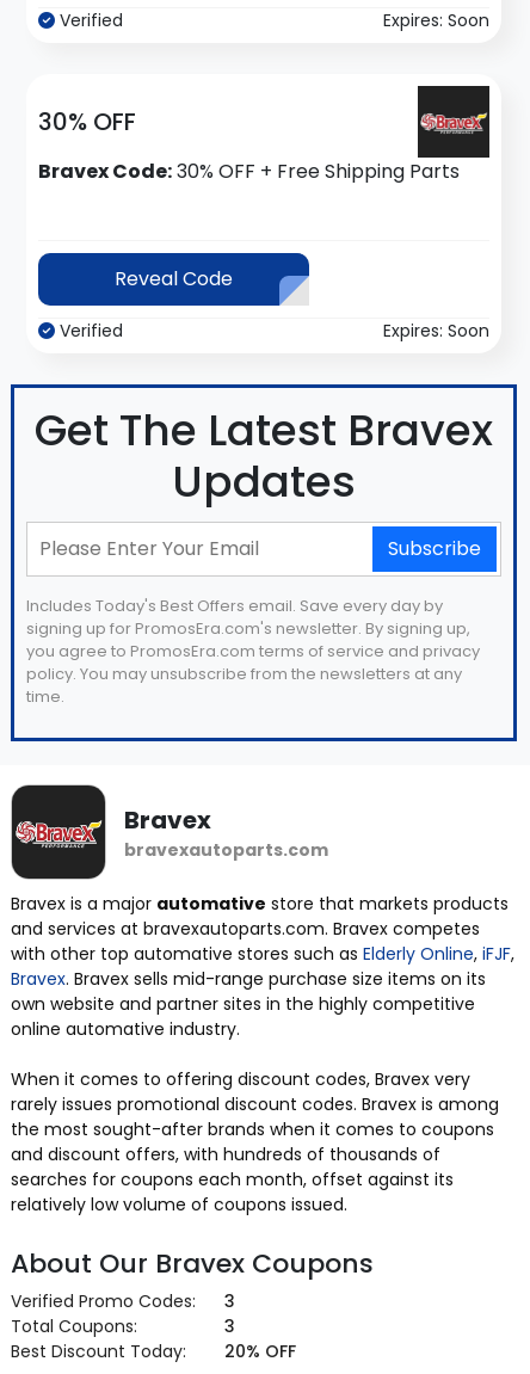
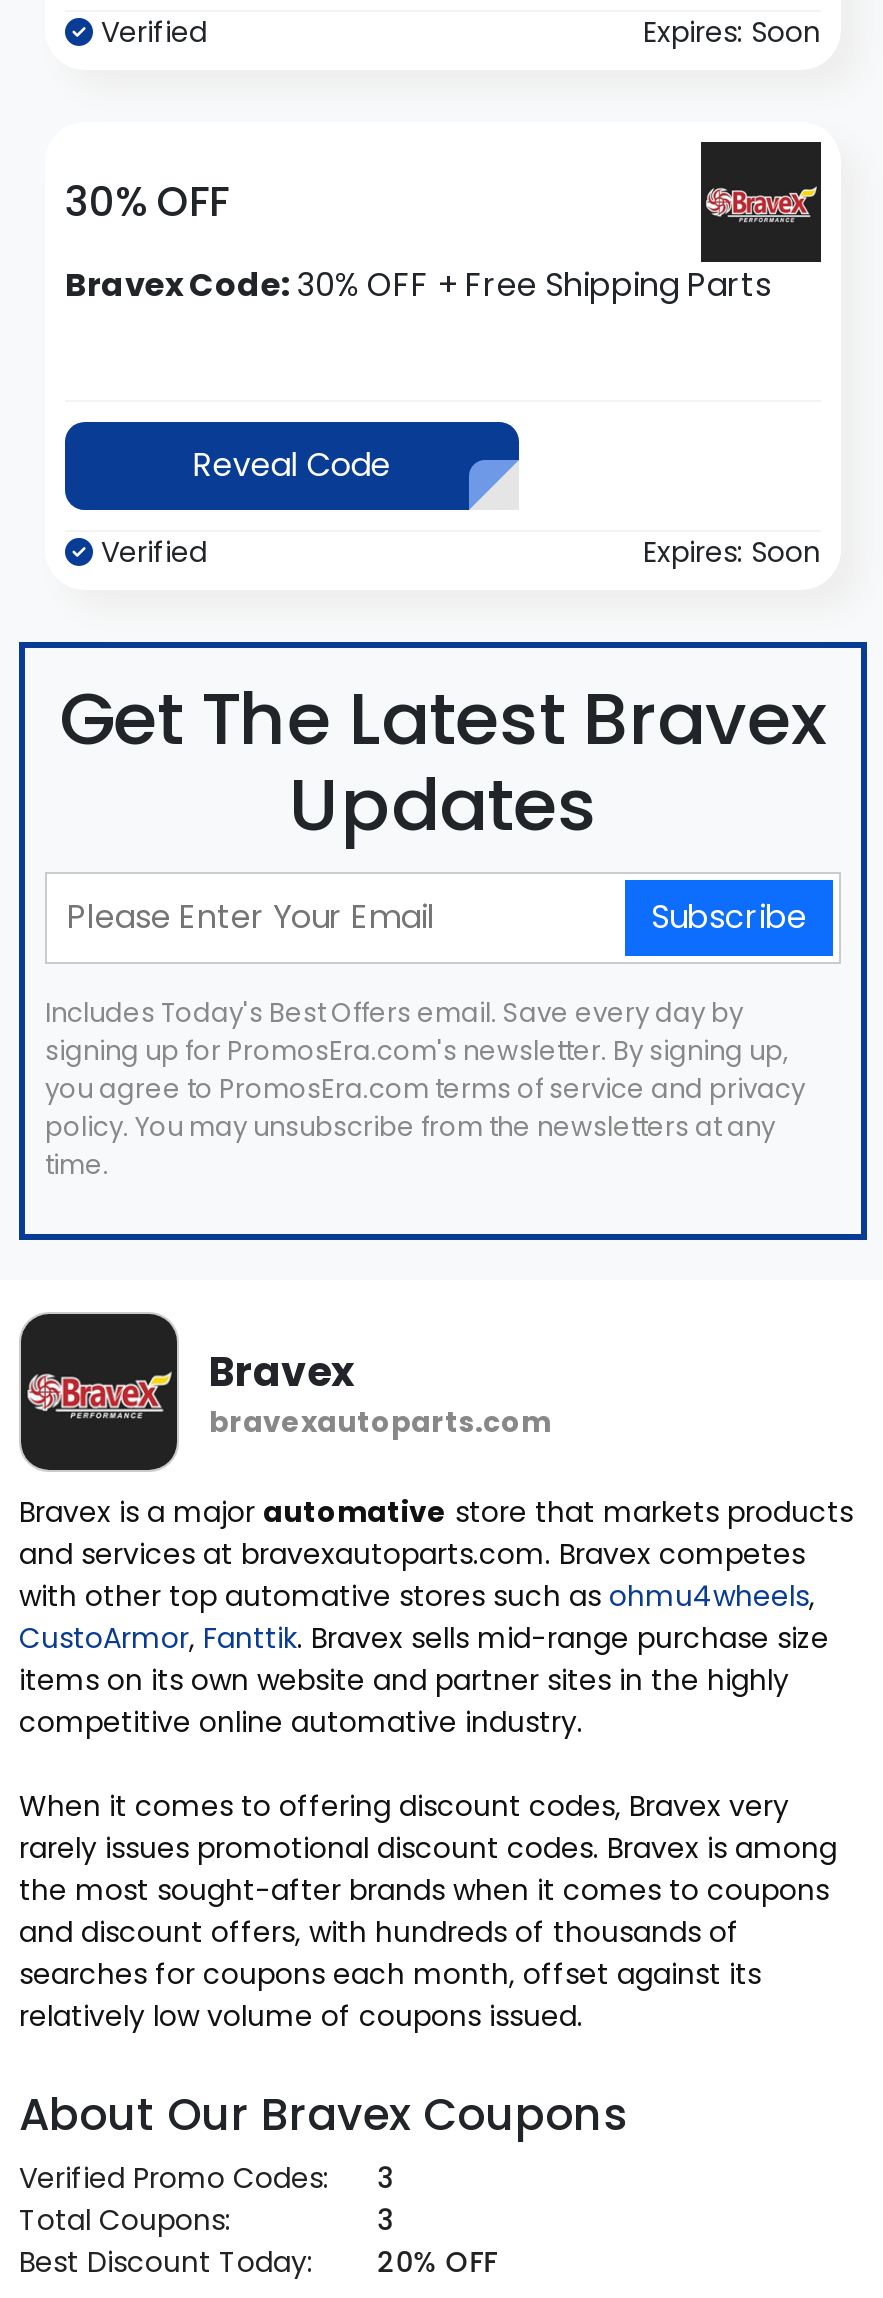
[11,942,514,1041] with other top automative stores such as Elderly Online, iFJF, | Bravex. Bravex sells mid-range purchase size items on its | own website and partner sites in the highly competitive | online automative industry. -> [19,1577,829,1743] with other top automative stores such as ohmu4wheels, | CustoArmor, Fanttik. Bravex sells mid-range purchase size | items on its own website and partner sites in the highly | competitive online automative industry.

